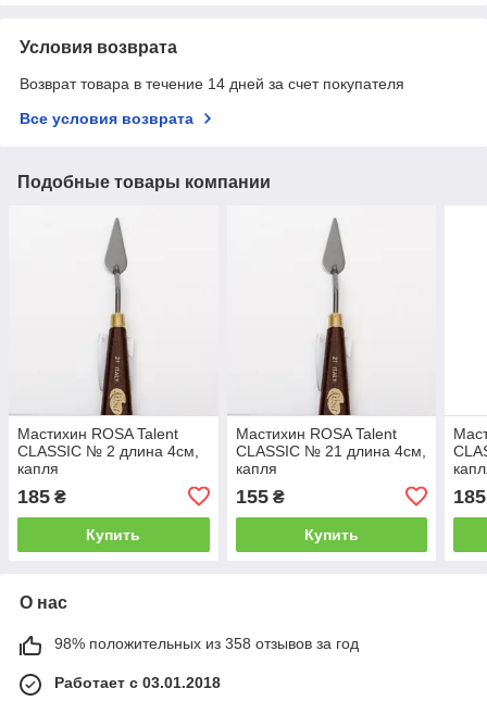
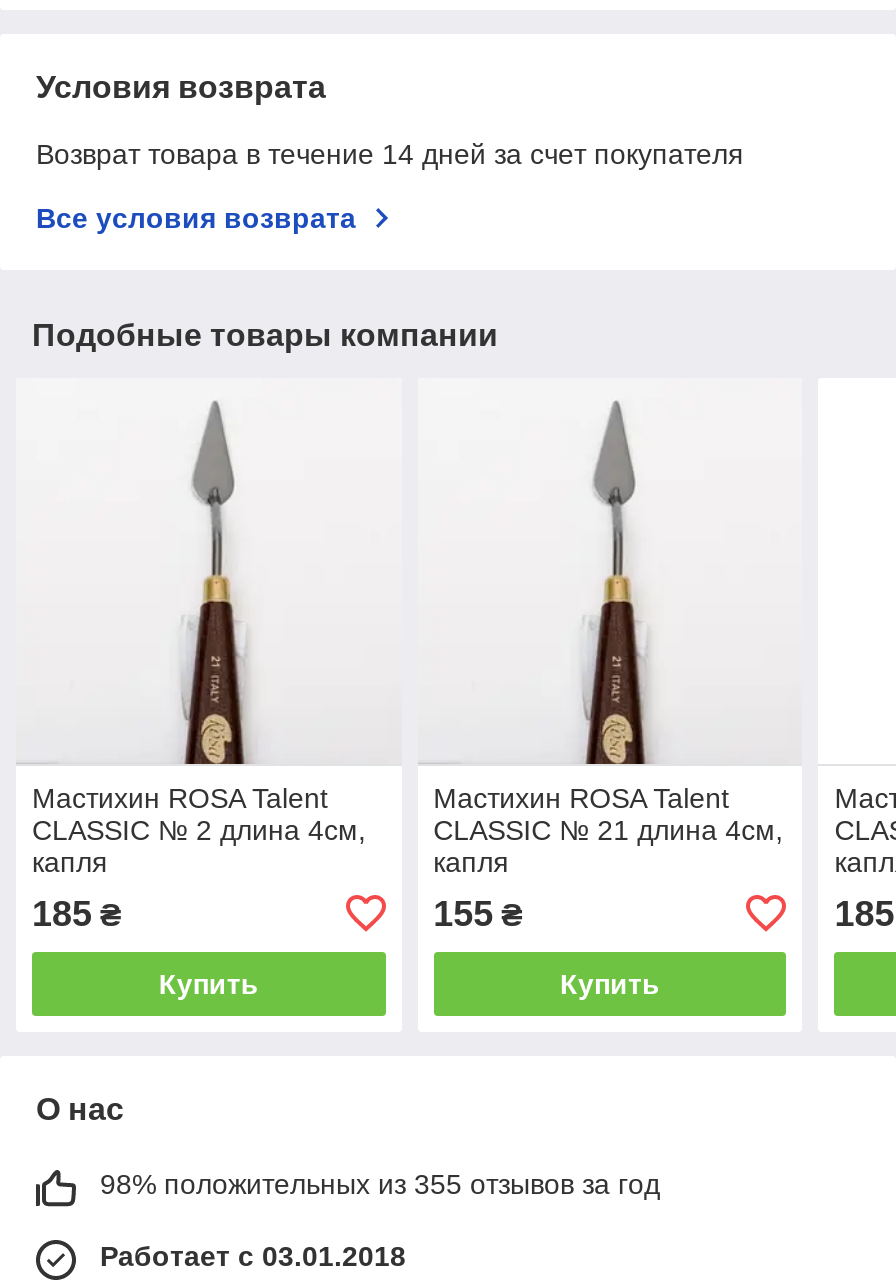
[54,634,359,652] 98% положительных из 358 отзывов за год -> [100,1168,660,1200] 98% положительных из 355 отзывов за год

